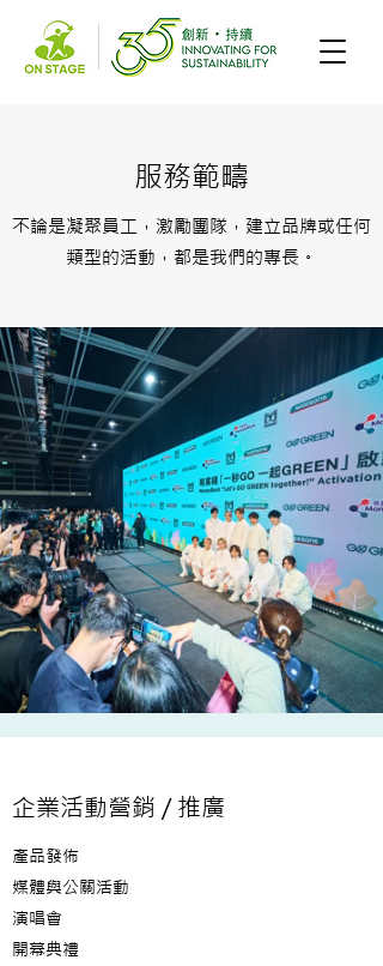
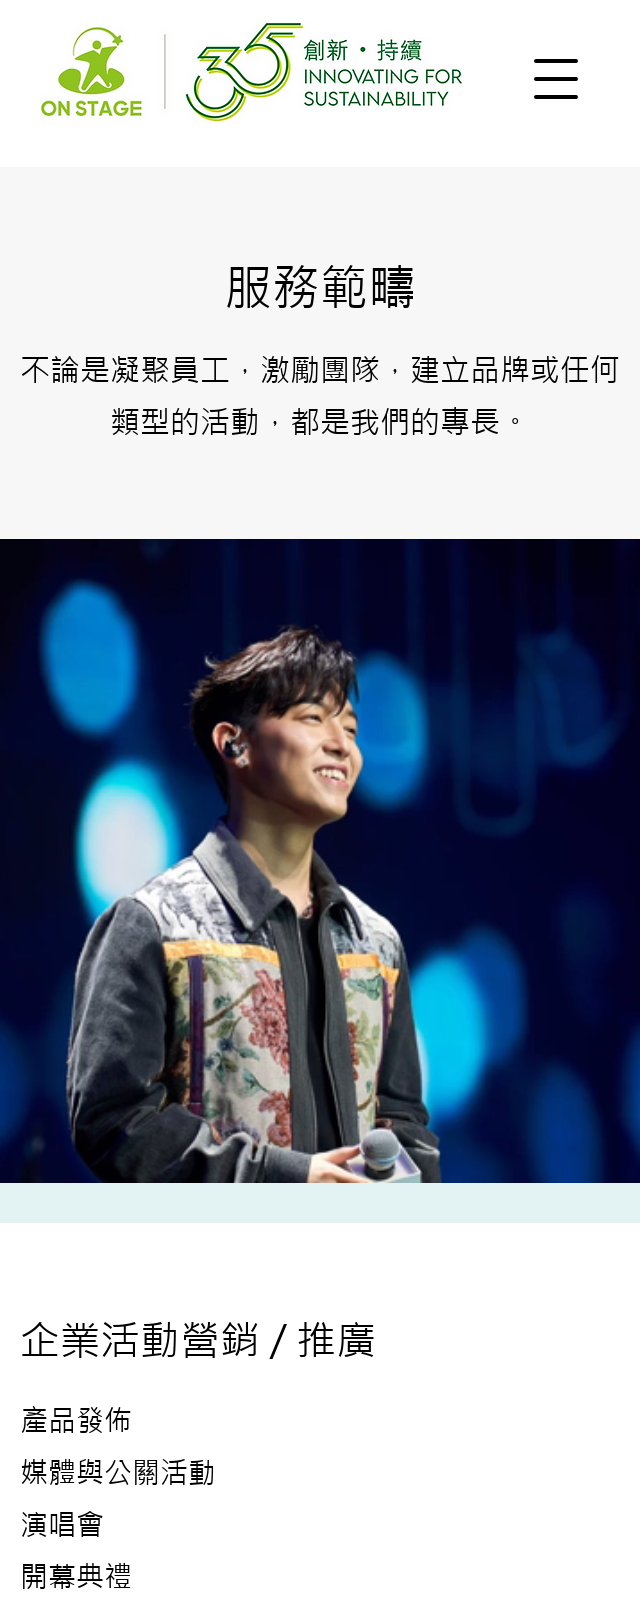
[4,326,379,714] [image] -> [6,539,634,1185] [image]

